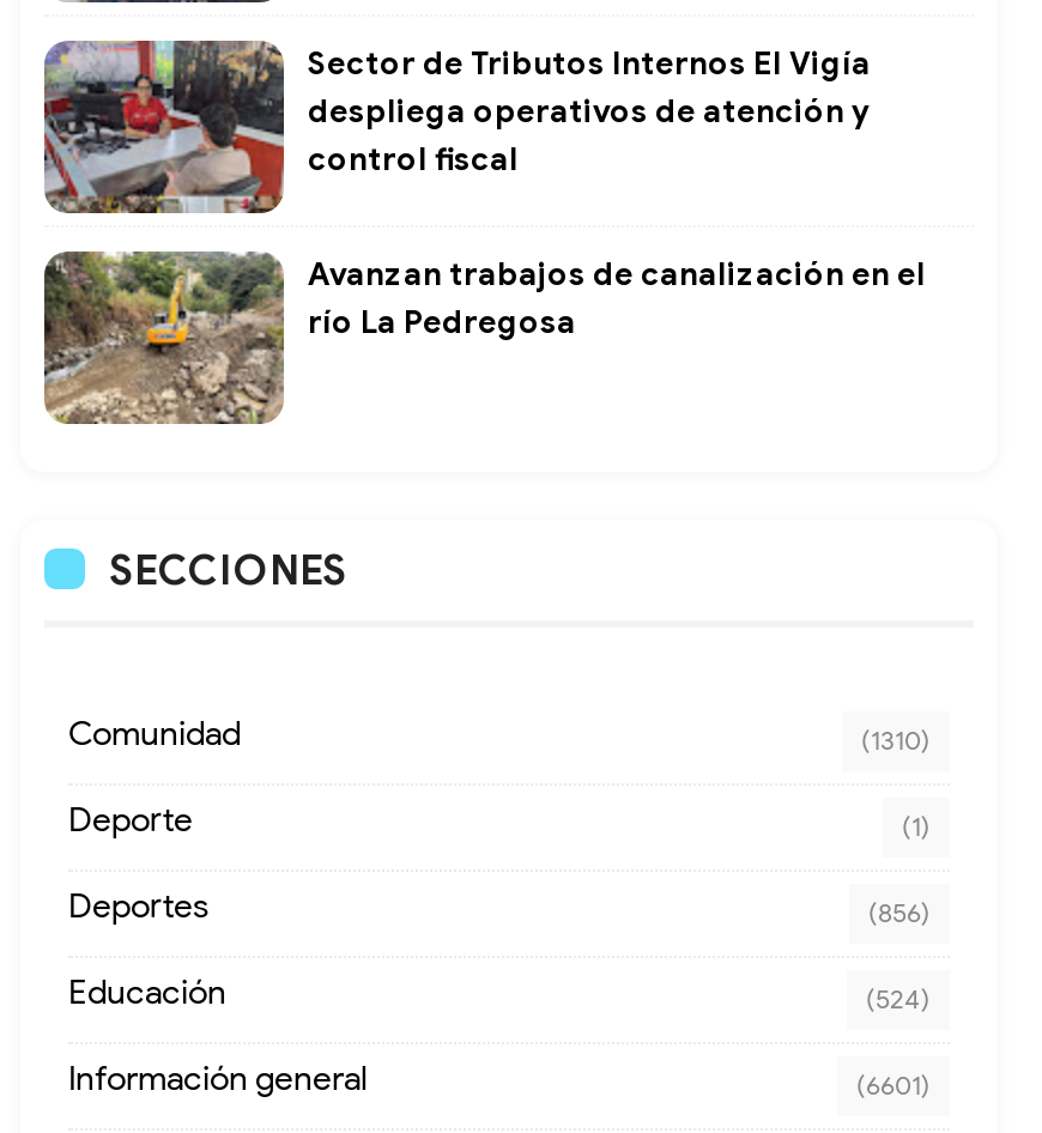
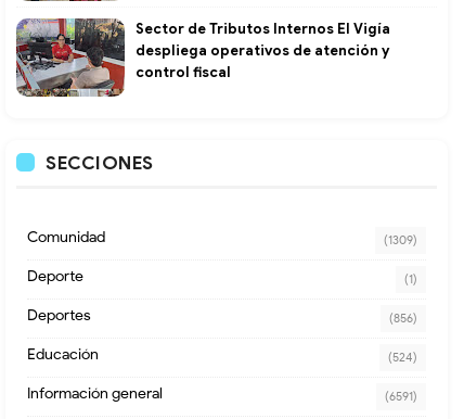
[44,249,926,426] [image] | Avanzan trabajos de canalización en el | río La Pedregosa -> none
[861,724,931,757] (1310) -> [384,232,417,248] (1309)
[856,1069,931,1102] (6601) -> [385,389,417,404] (6591)

